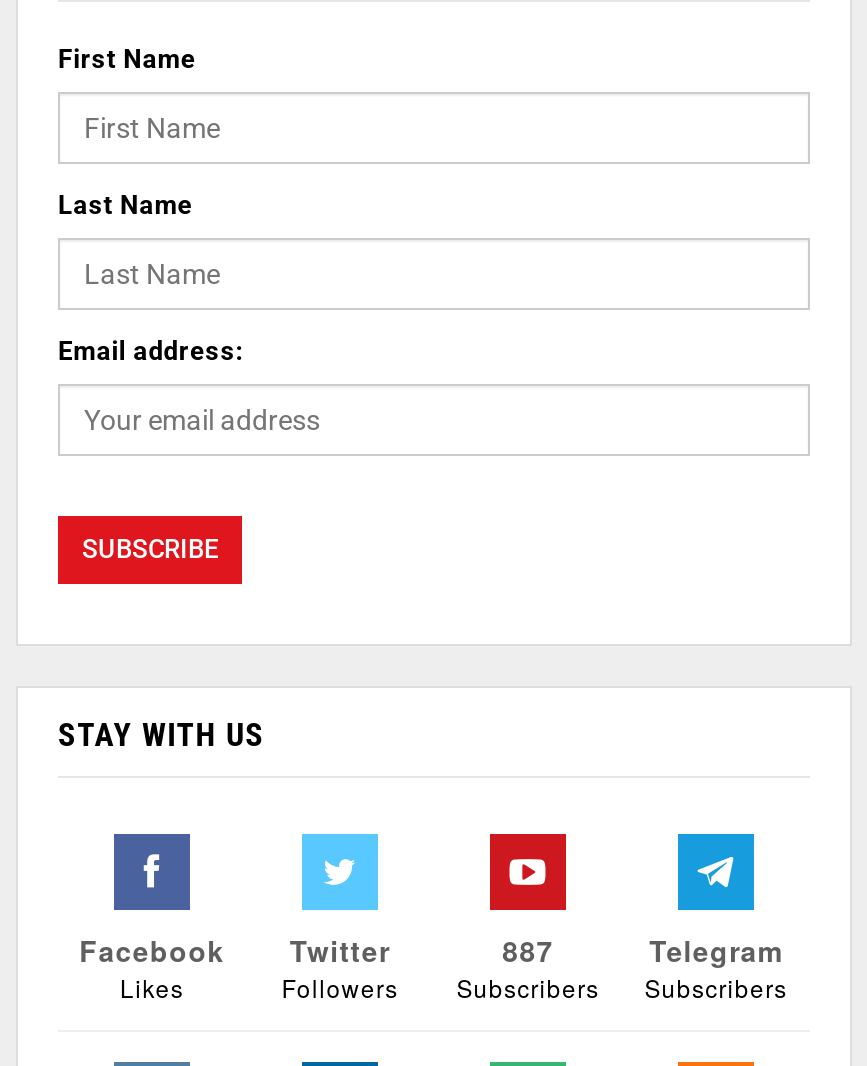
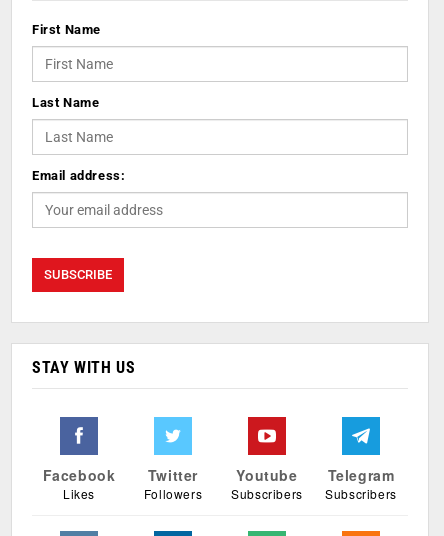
[502,930,554,970] 887 -> [236,465,298,485] Youtube

